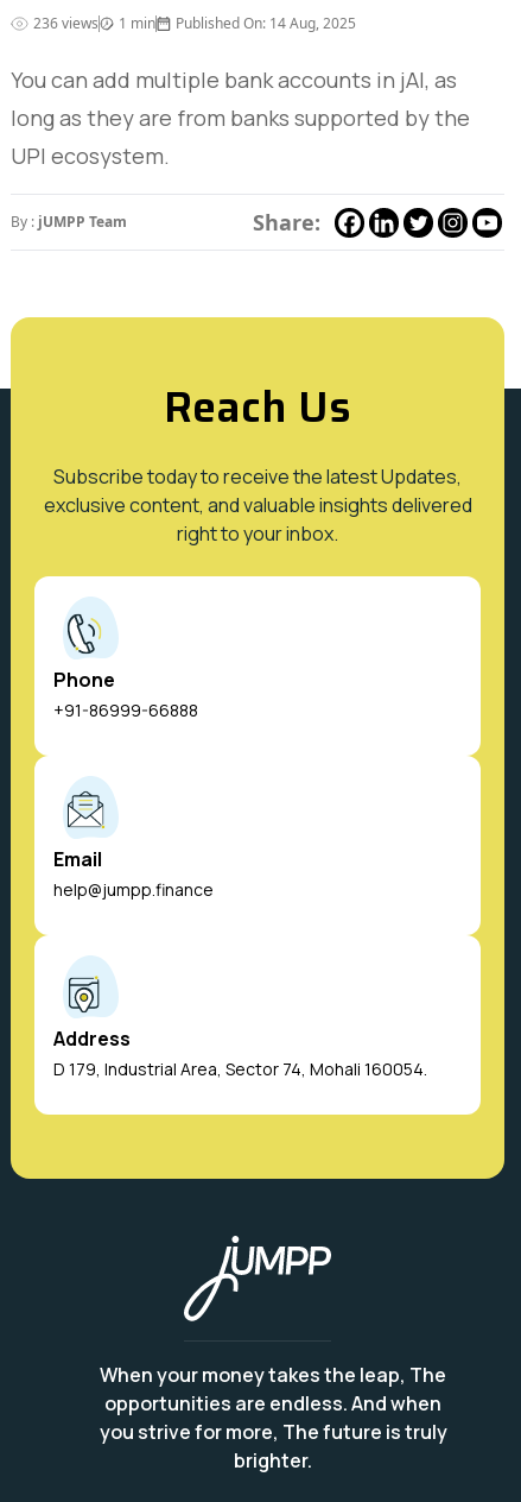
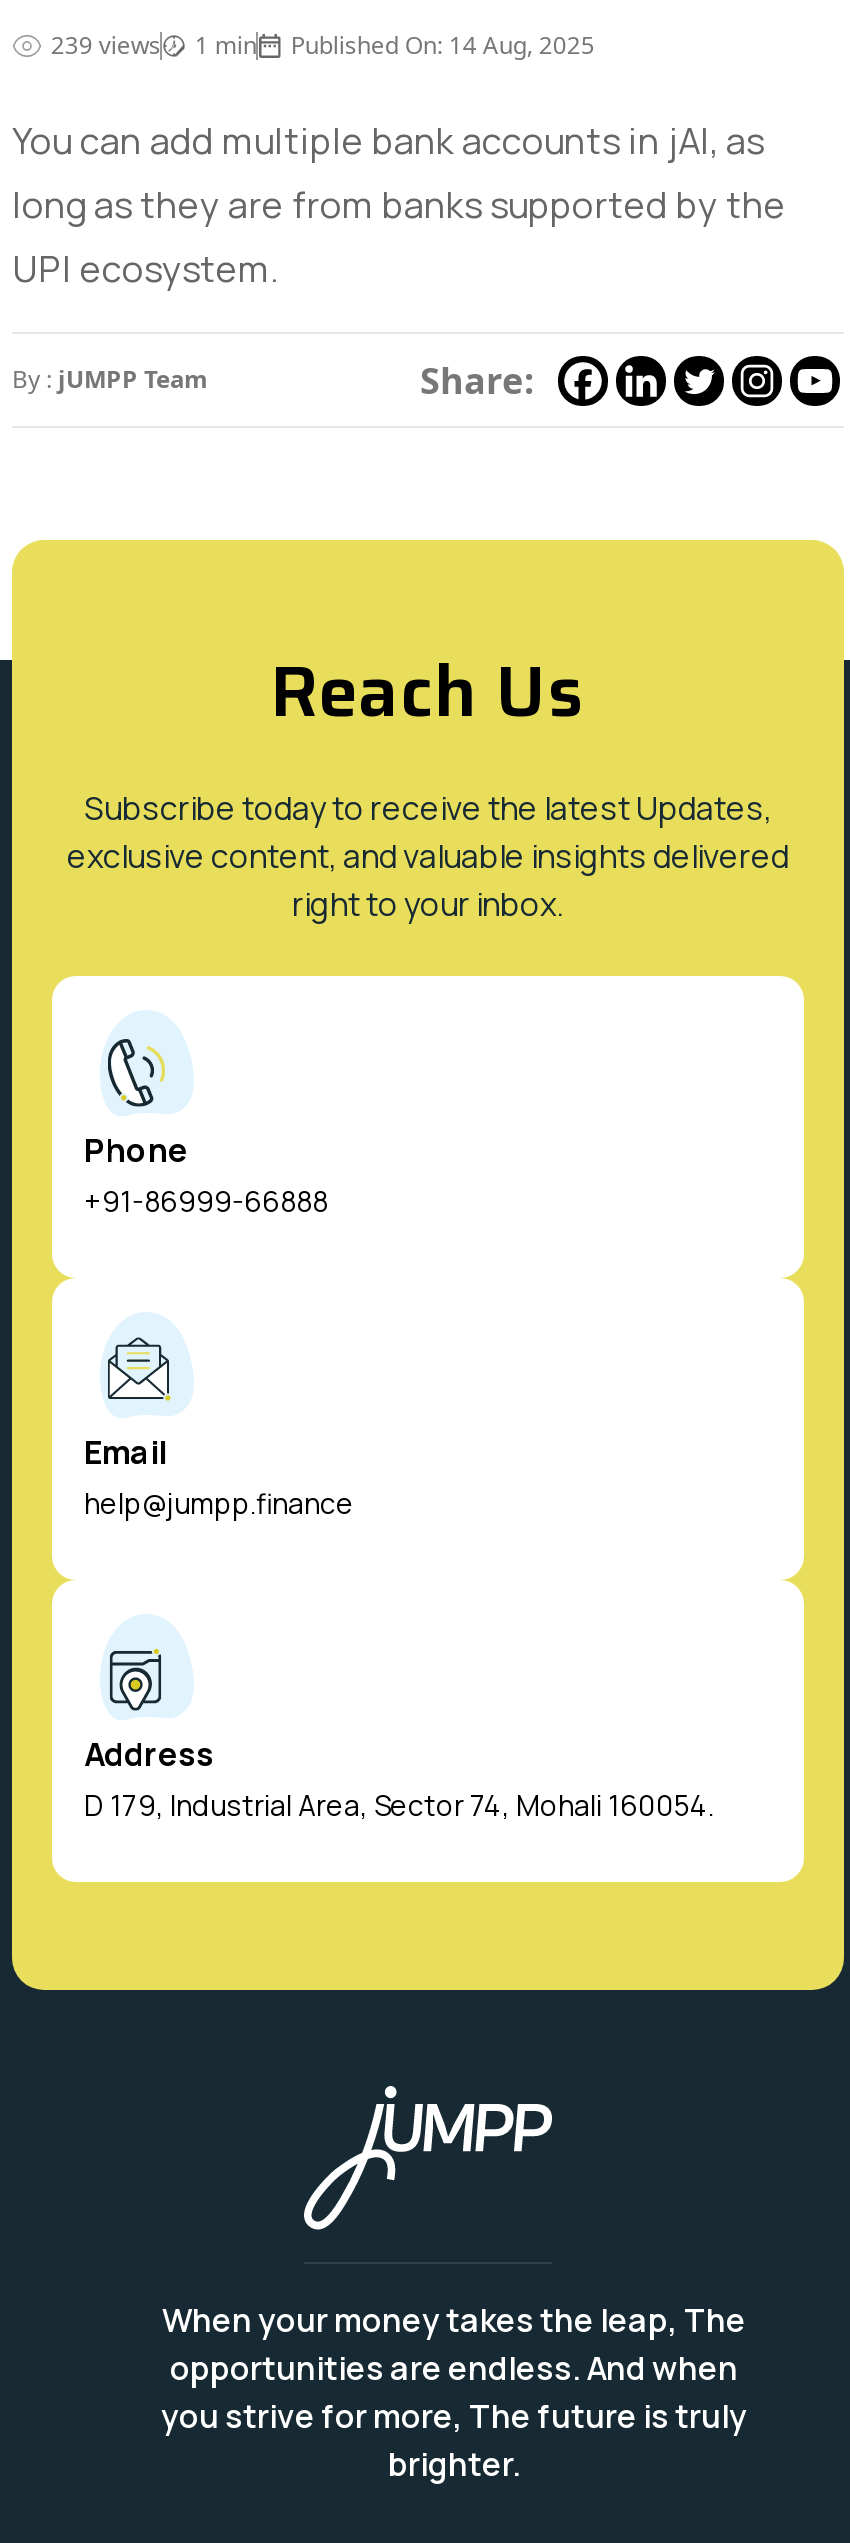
[34,13,357,33] 236 views 1 min Published On: 14 Aug, 2025 -> [51,28,595,62] 239 views 1 min Published On: 14 Aug, 2025

